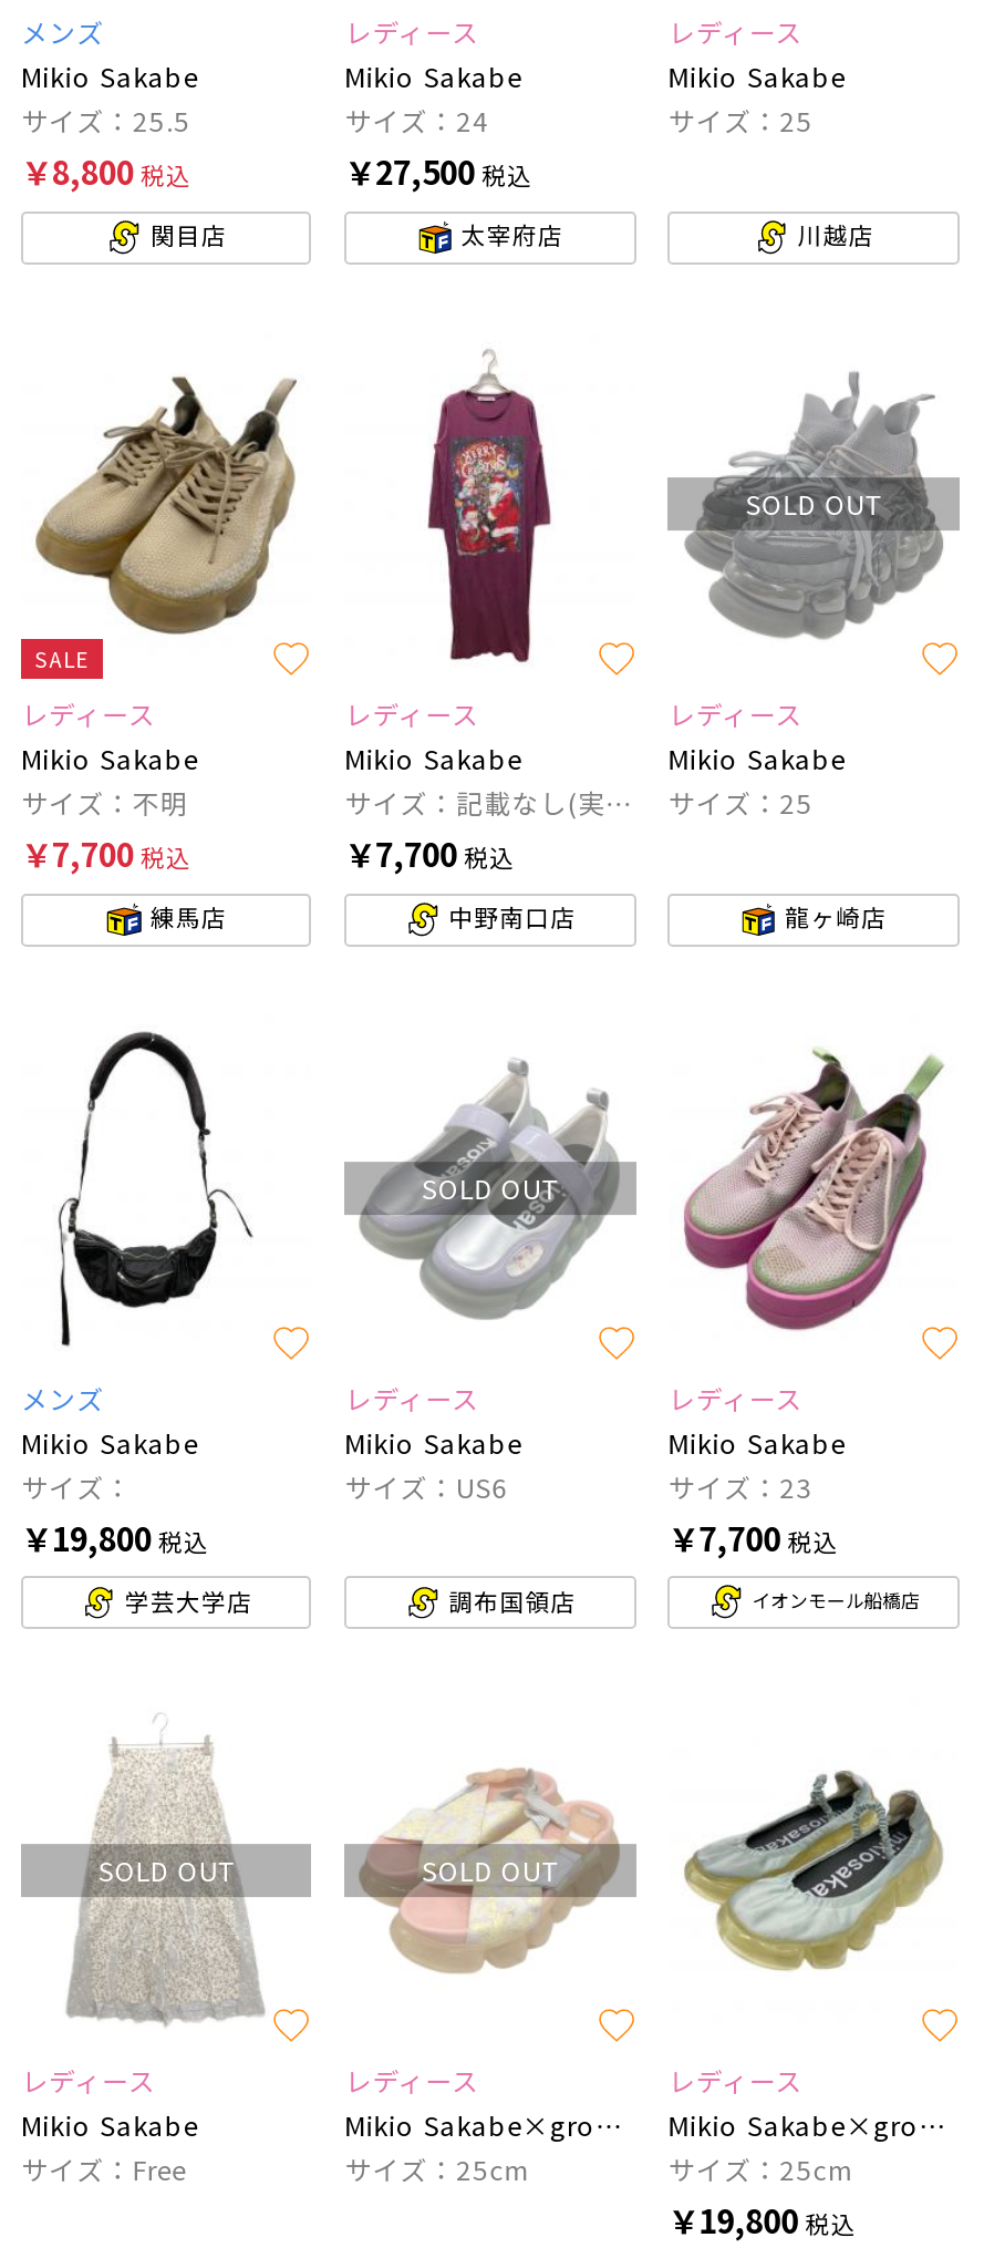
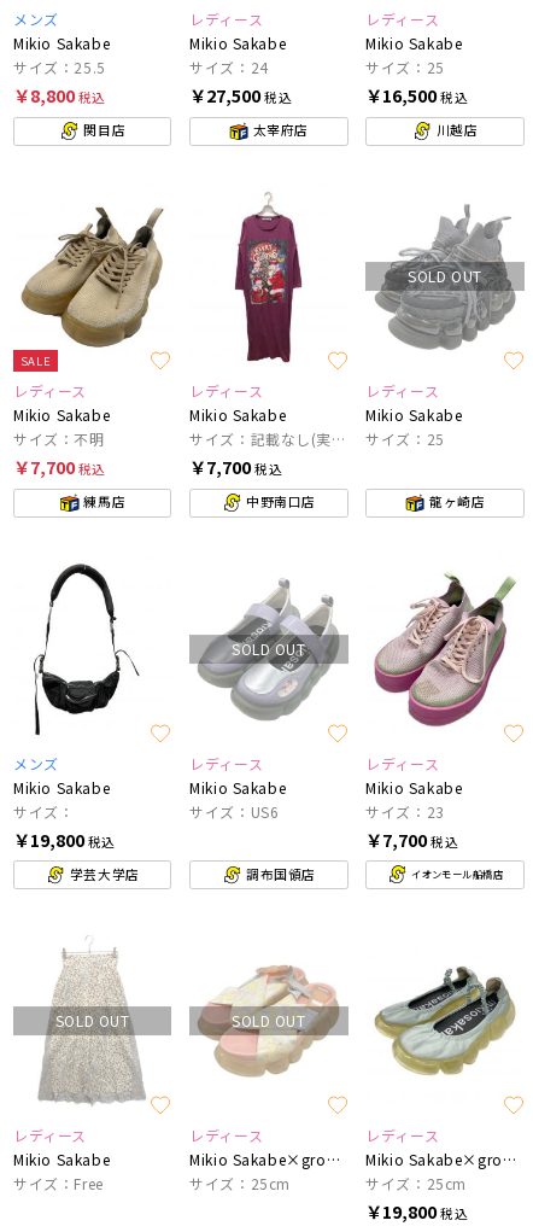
none -> [366,82,468,107] ￥16,500税込

